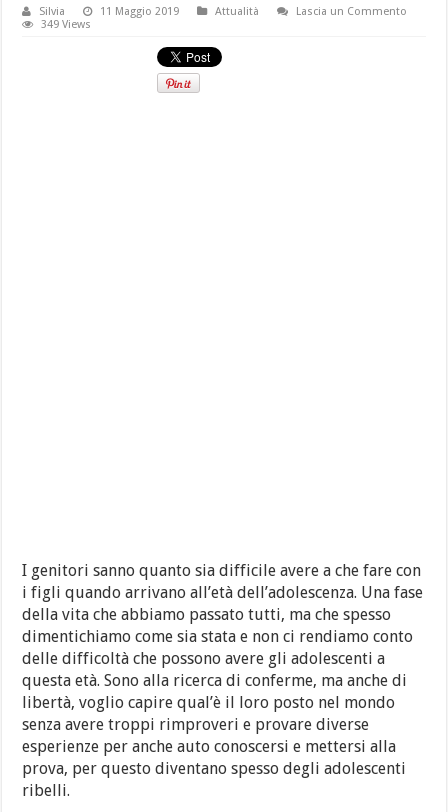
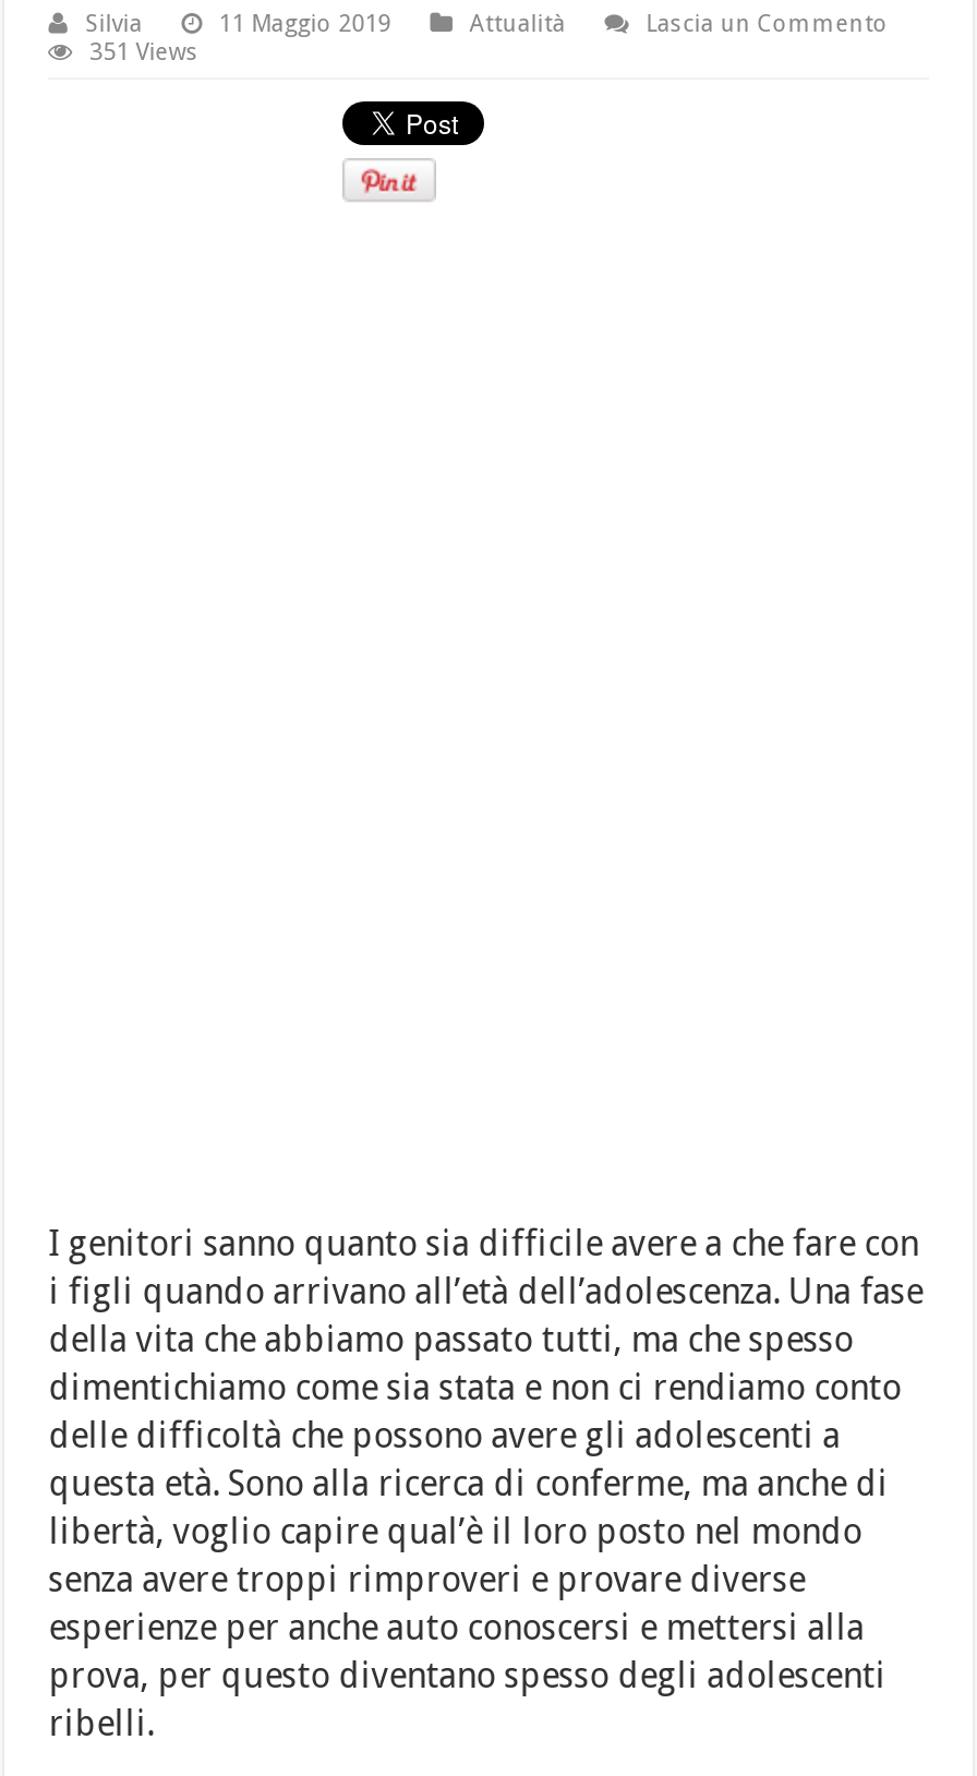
[41,18,91,31] 349 Views -> [90,38,199,66] 351 Views

